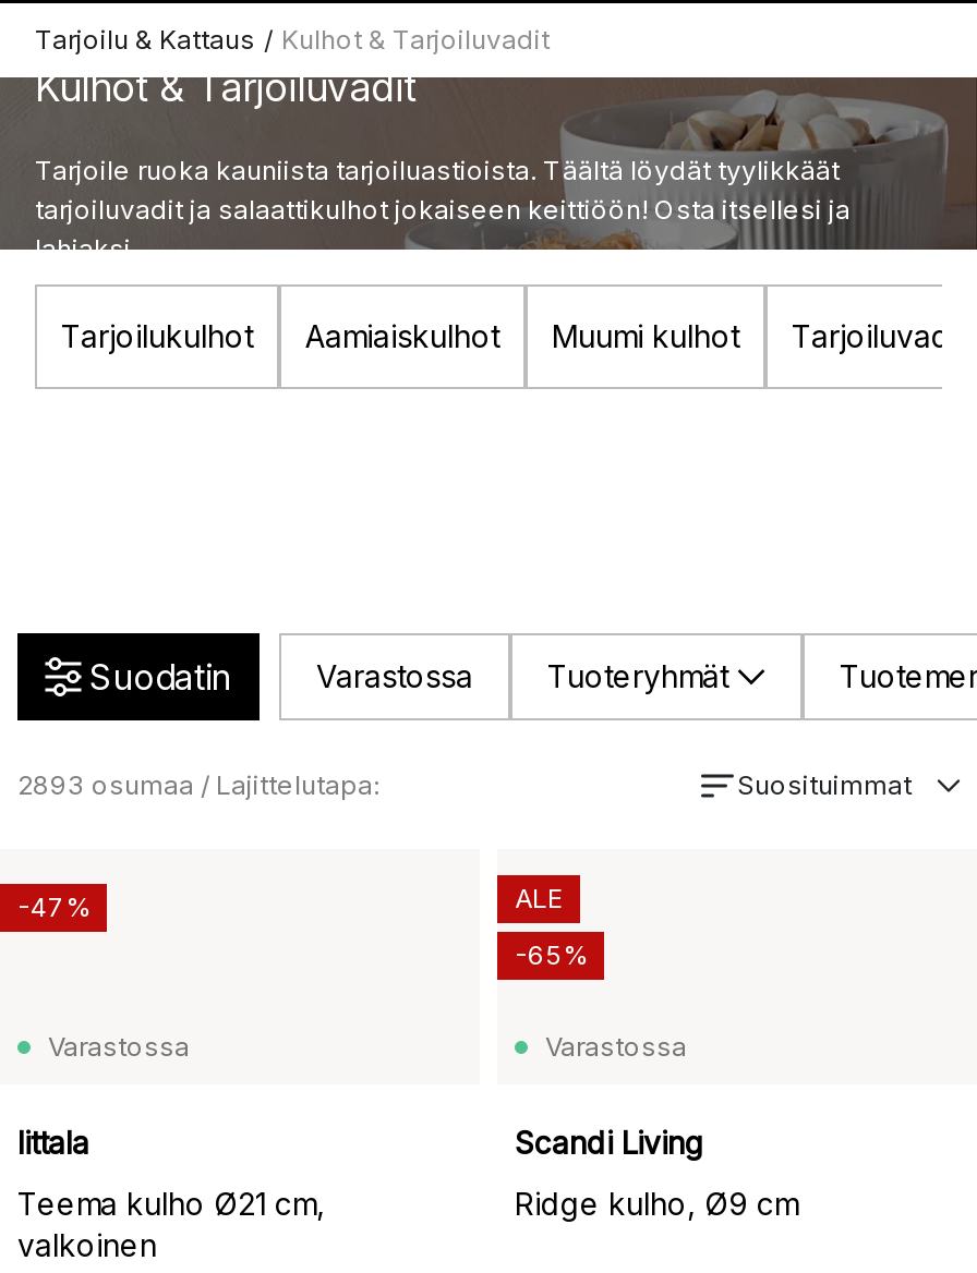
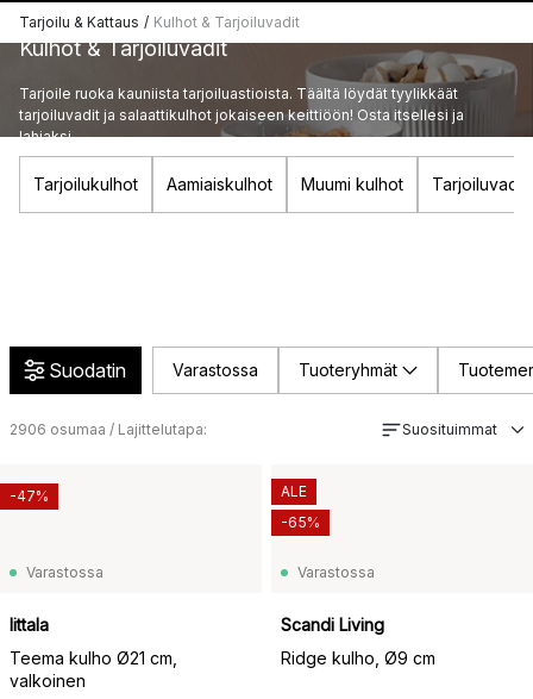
[17,768,379,801] 2893 osumaa / Lajittelutapa: -> [10,420,207,438] 2906 osumaa / Lajittelutapa:

